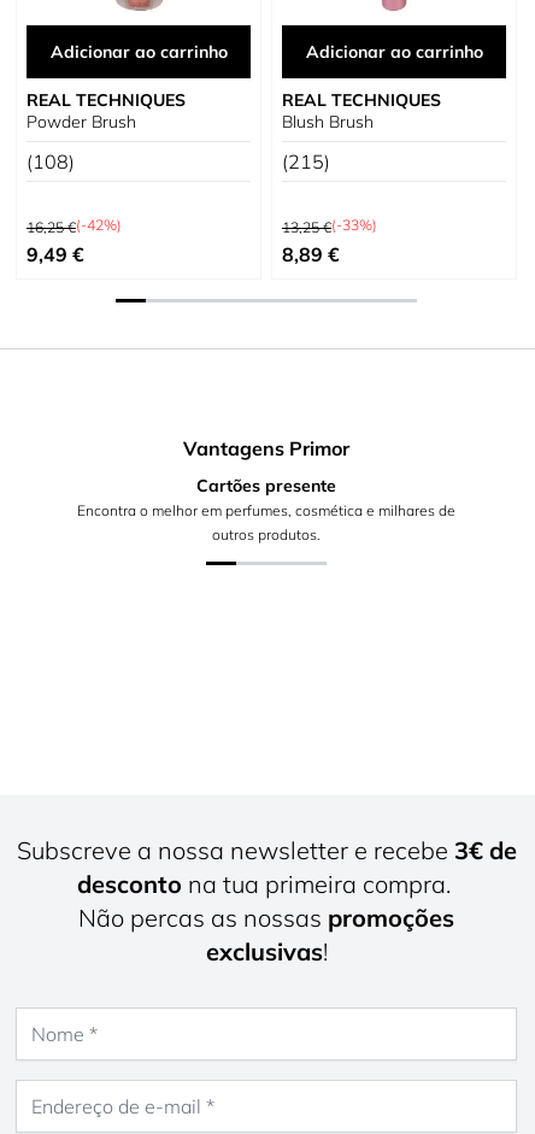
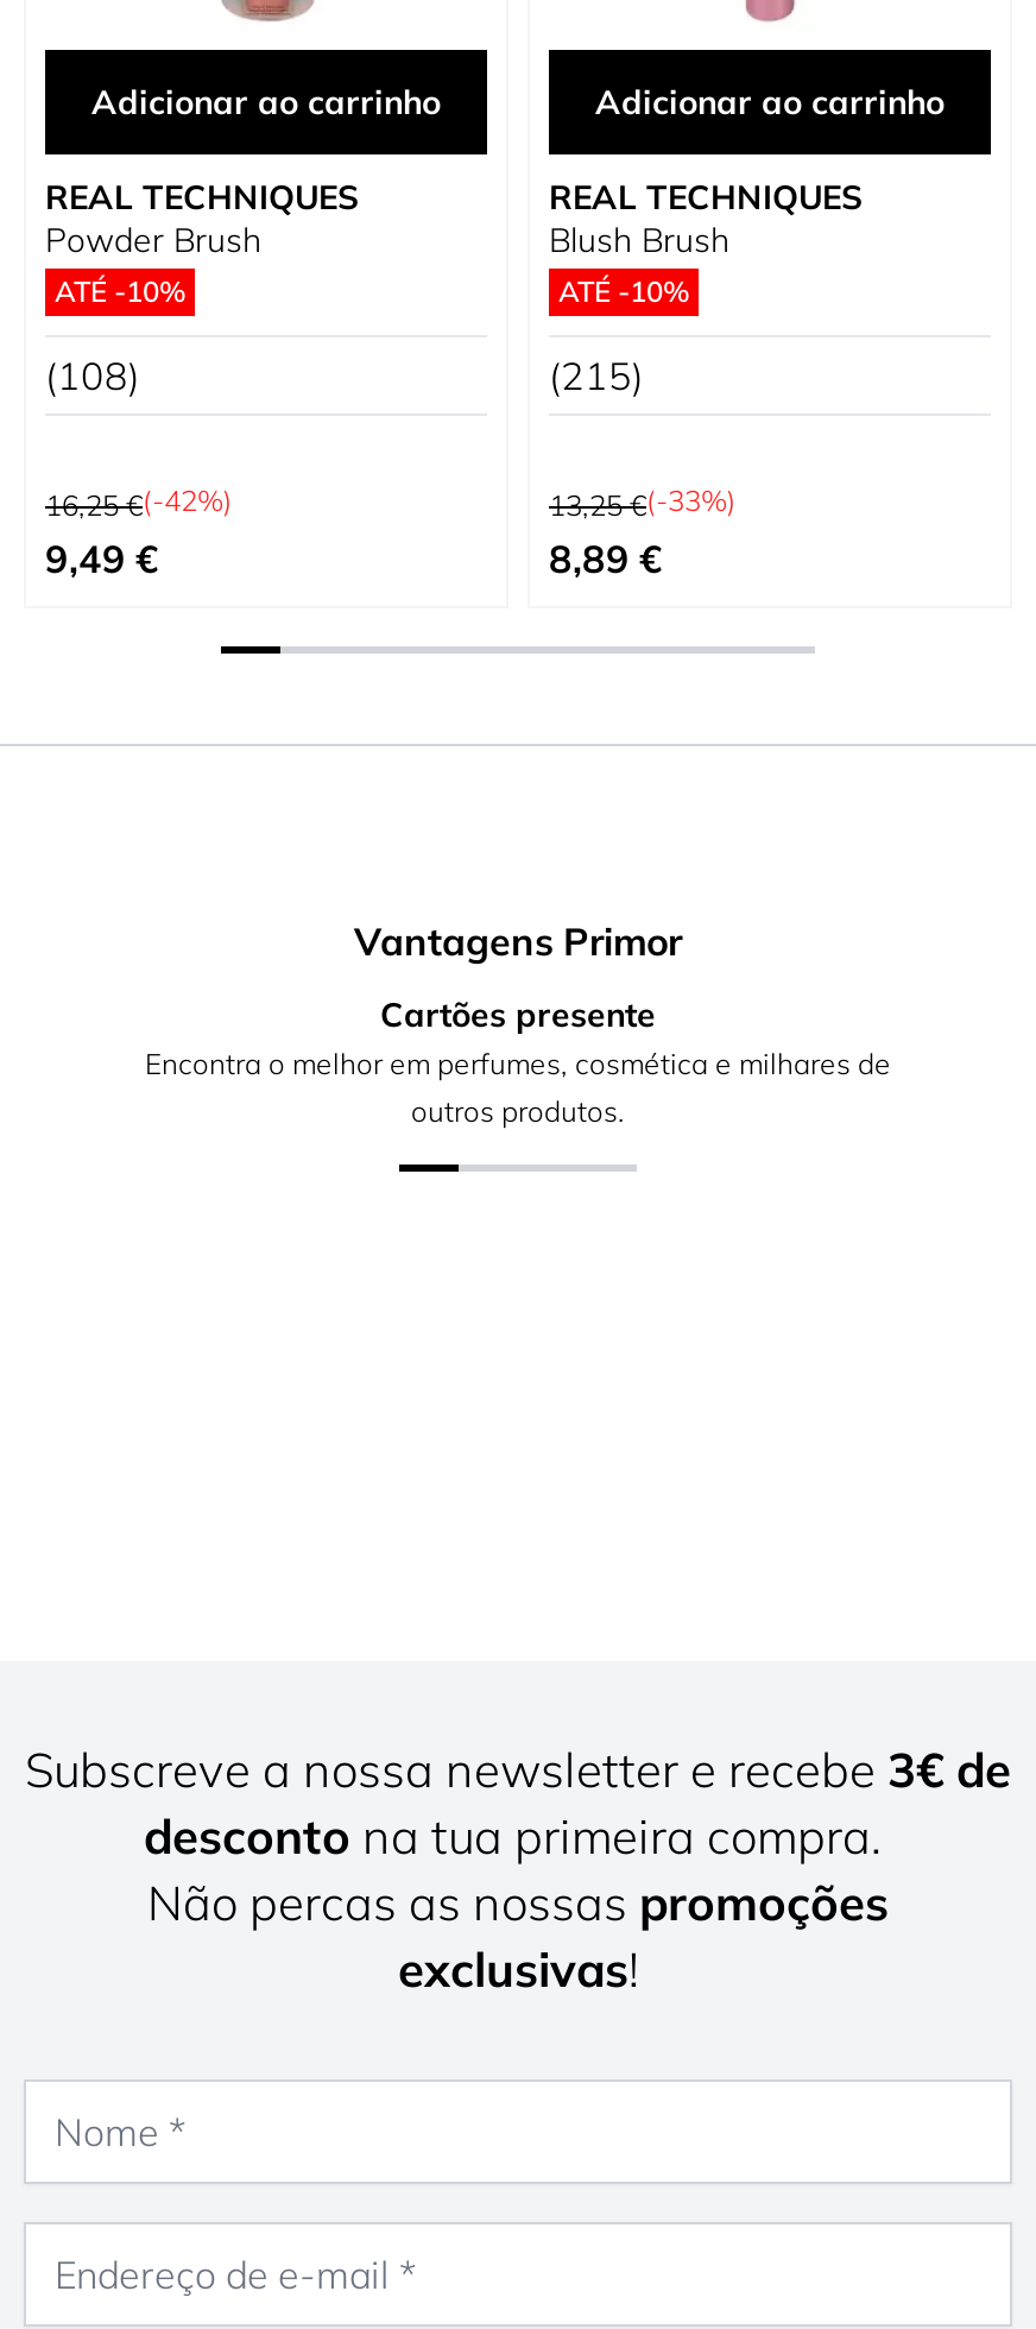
none -> [55,273,185,309] ATÉ -10%
none -> [558,273,689,309] ATÉ -10%

